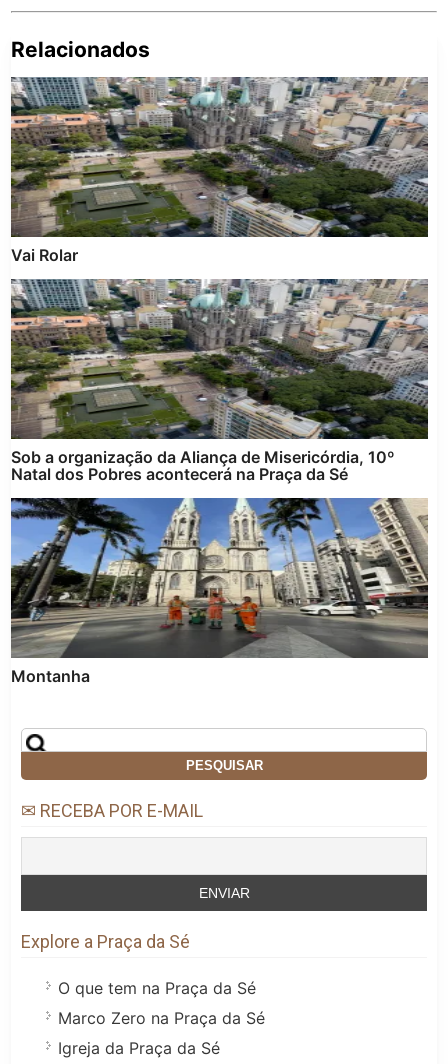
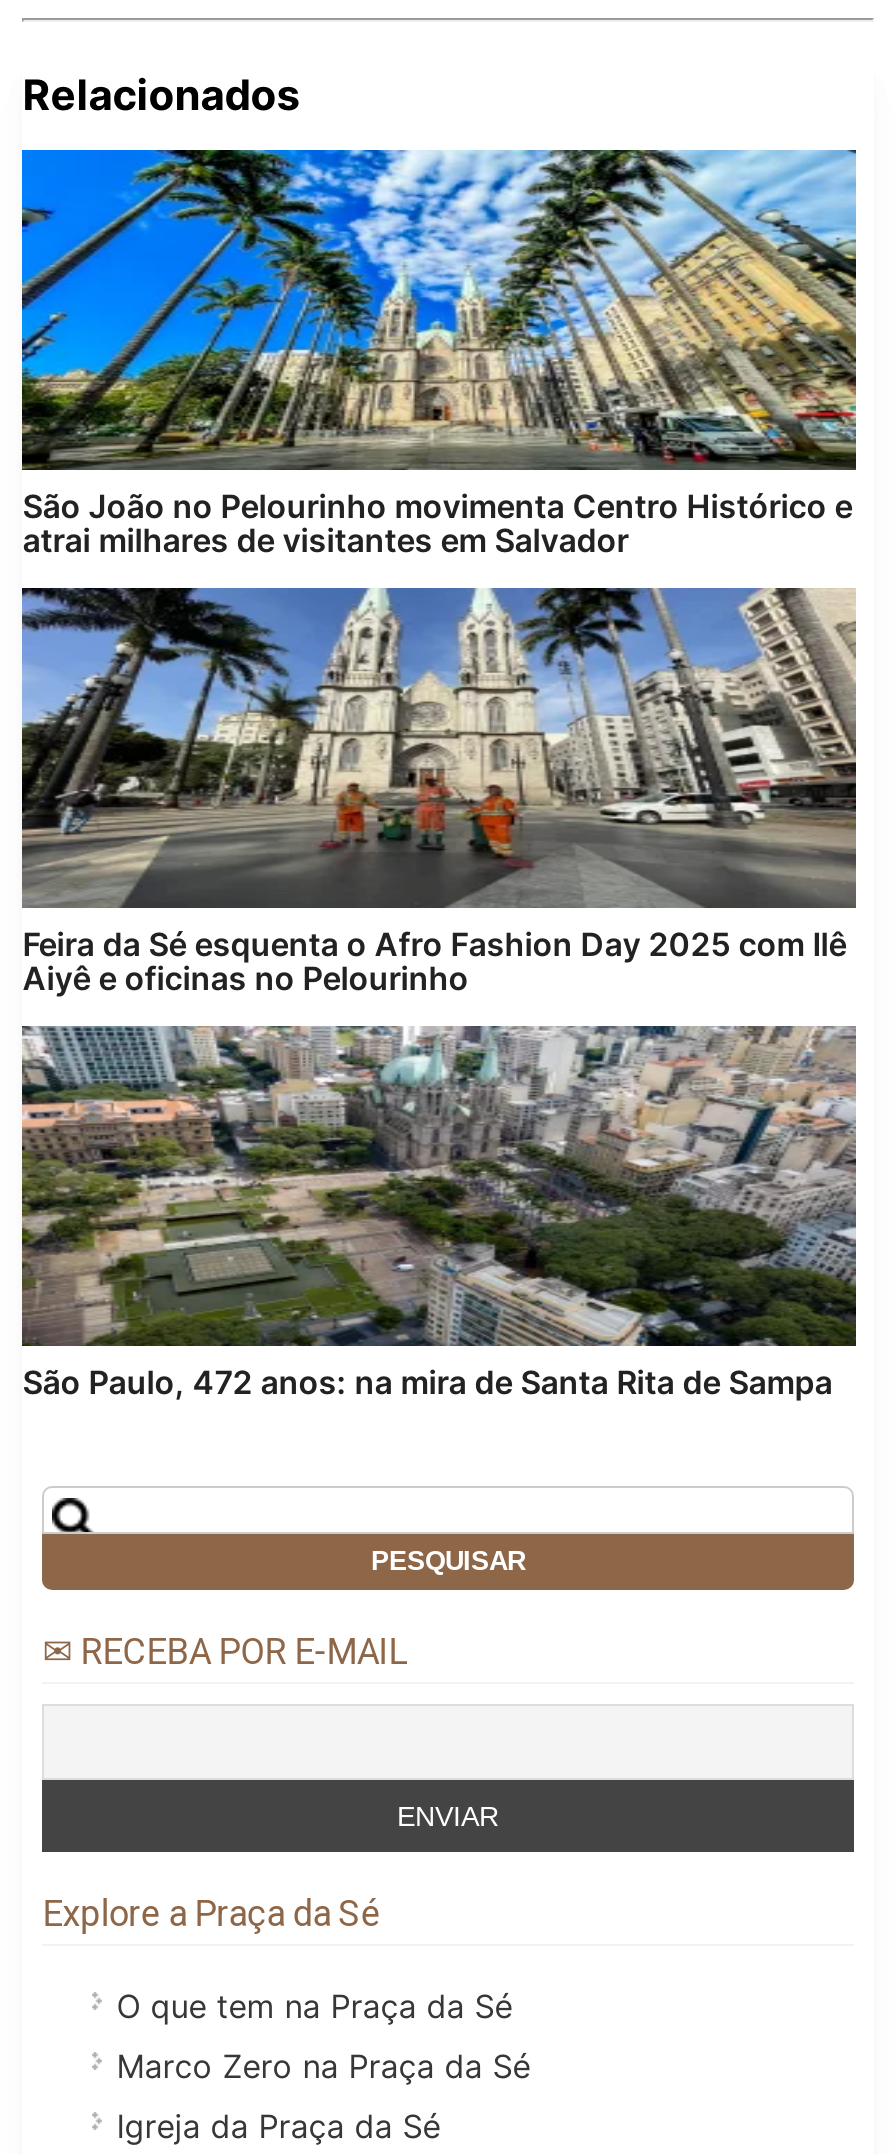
[10,76,429,265] [image] | Vai Rolar -> [20,148,856,559] [image] | São João no Pelourinho movimenta Centro Histórico e | atrai milhares de visitantes em Salvador
moved [10,278,428,439] -> [20,1024,856,1346]: [image]
[11,447,395,484] Sob a organização da Aliança de Misericórdia, 10º | Natal dos Pobres acontecerá na Praça da Sé -> [22,923,846,997] Feira da Sé esquenta o Afro Fashion Day 2025 com Ilê | Aiyê e oficinas no Pelourinho
moved [11,497,428,658] -> [22,586,856,908]: [image]
[11,666,90,686] Montanha -> [22,1361,832,1401] São Paulo, 472 anos: na mira de Santa Rita de Sampa

